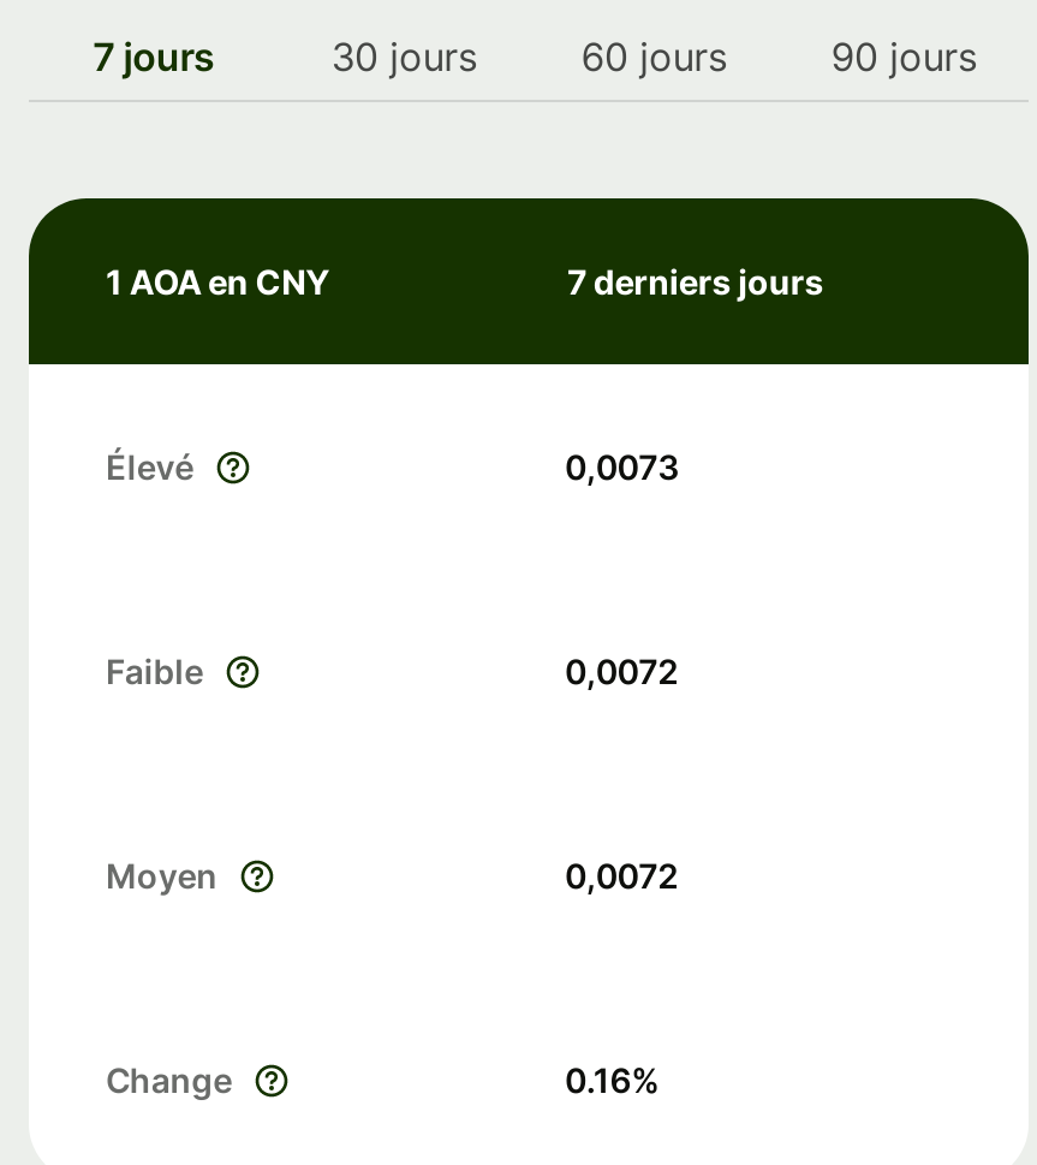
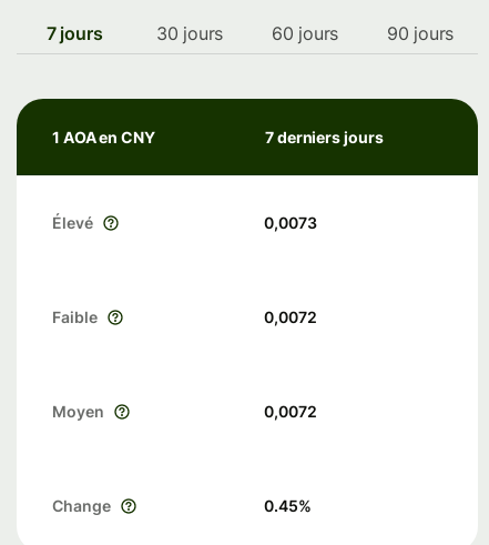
[565,1059,660,1100] 0.16% -> [264,496,311,515] 0.45%

